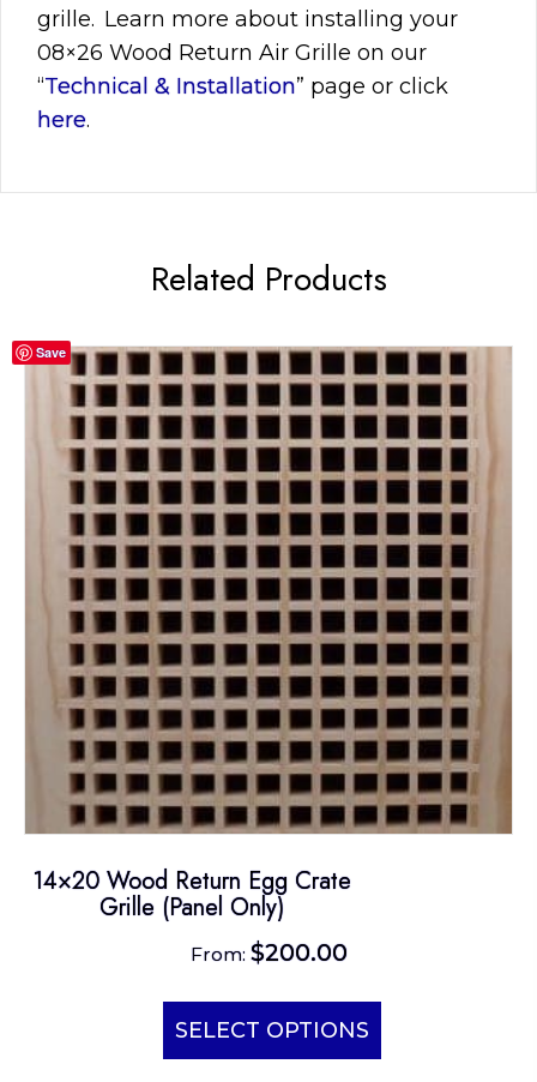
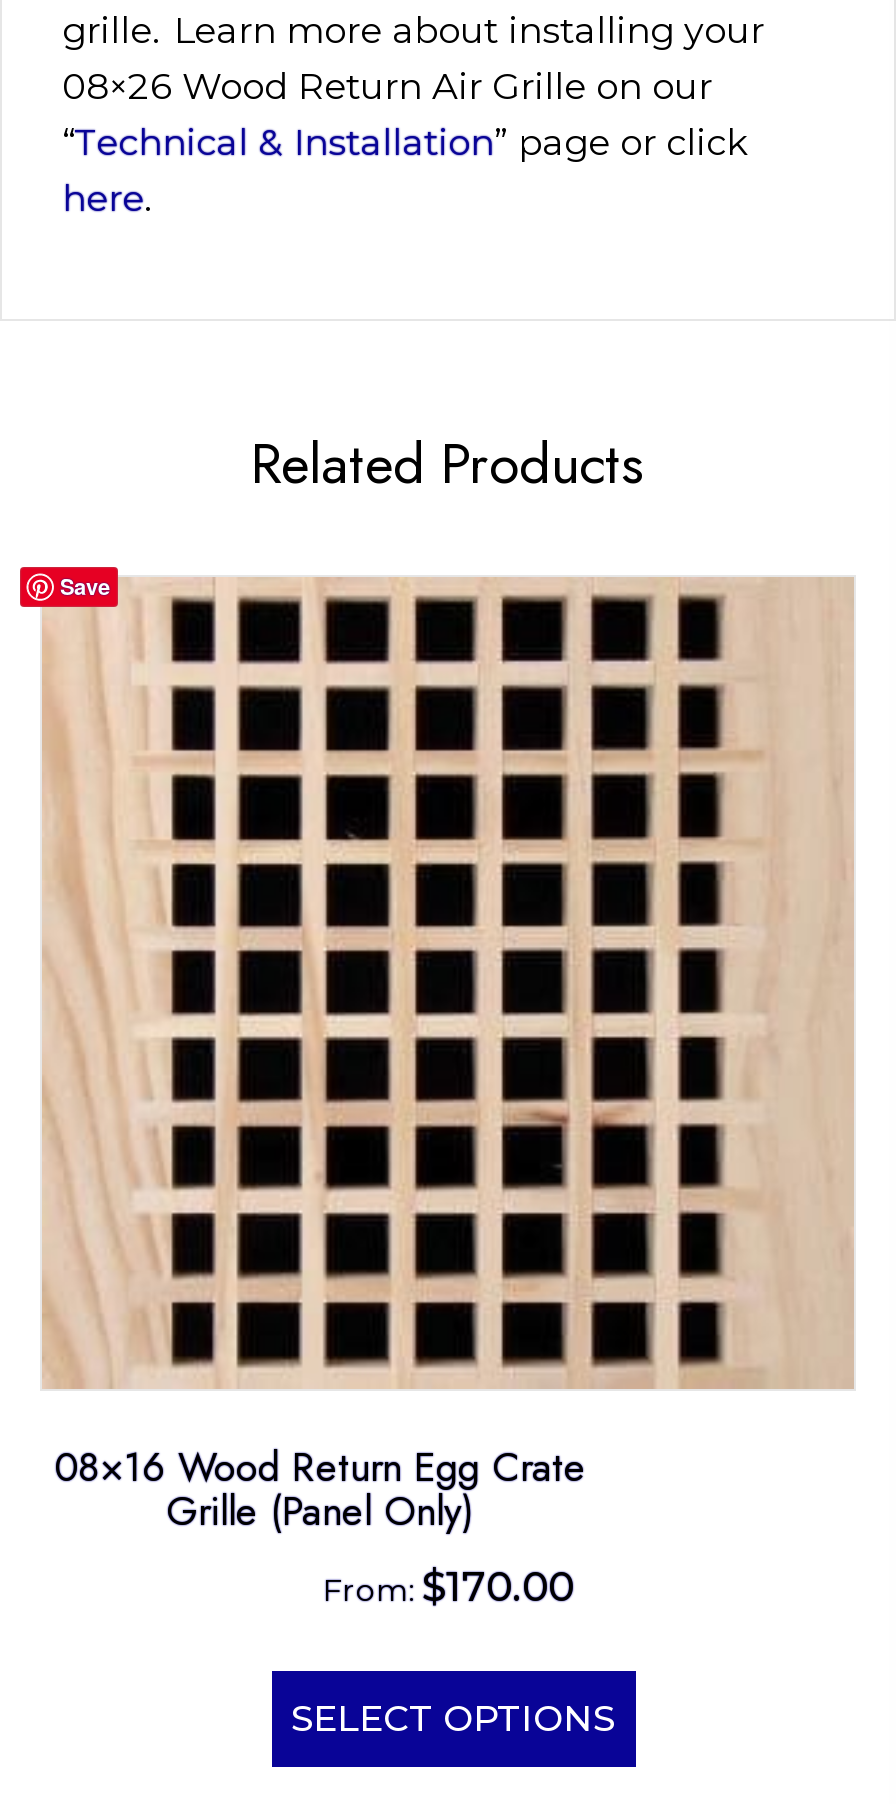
[16,339,512,898] [image] | 14×20 Wood Return Egg Crate -> [26,582,852,1497] [image] | 08×16 Wood Return Egg Crate
[190,937,347,966] From: $200.00 -> [322,1563,574,1611] From: $170.00

